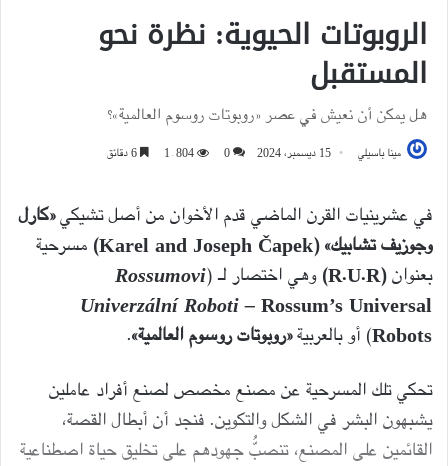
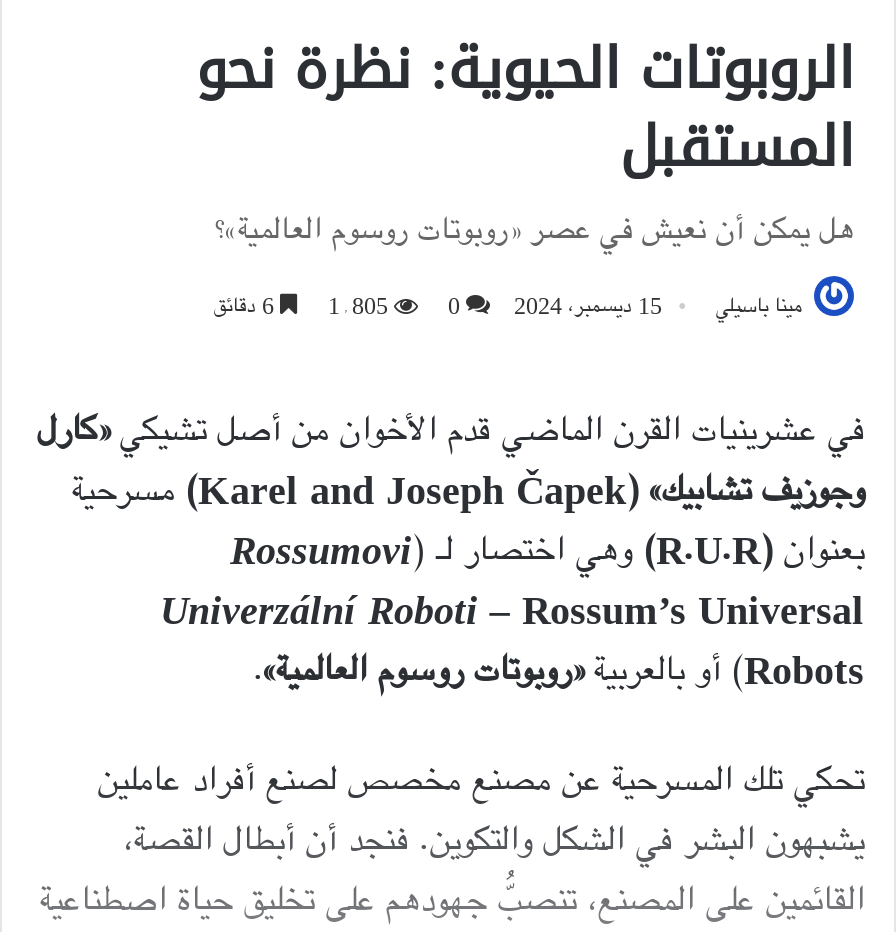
[164,145,194,161] 1٬804 -> [328,290,388,322] 1٬805

